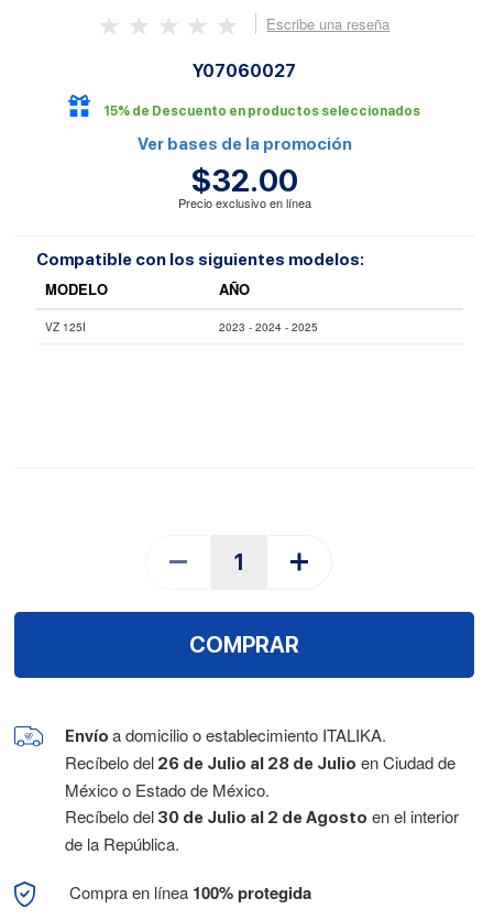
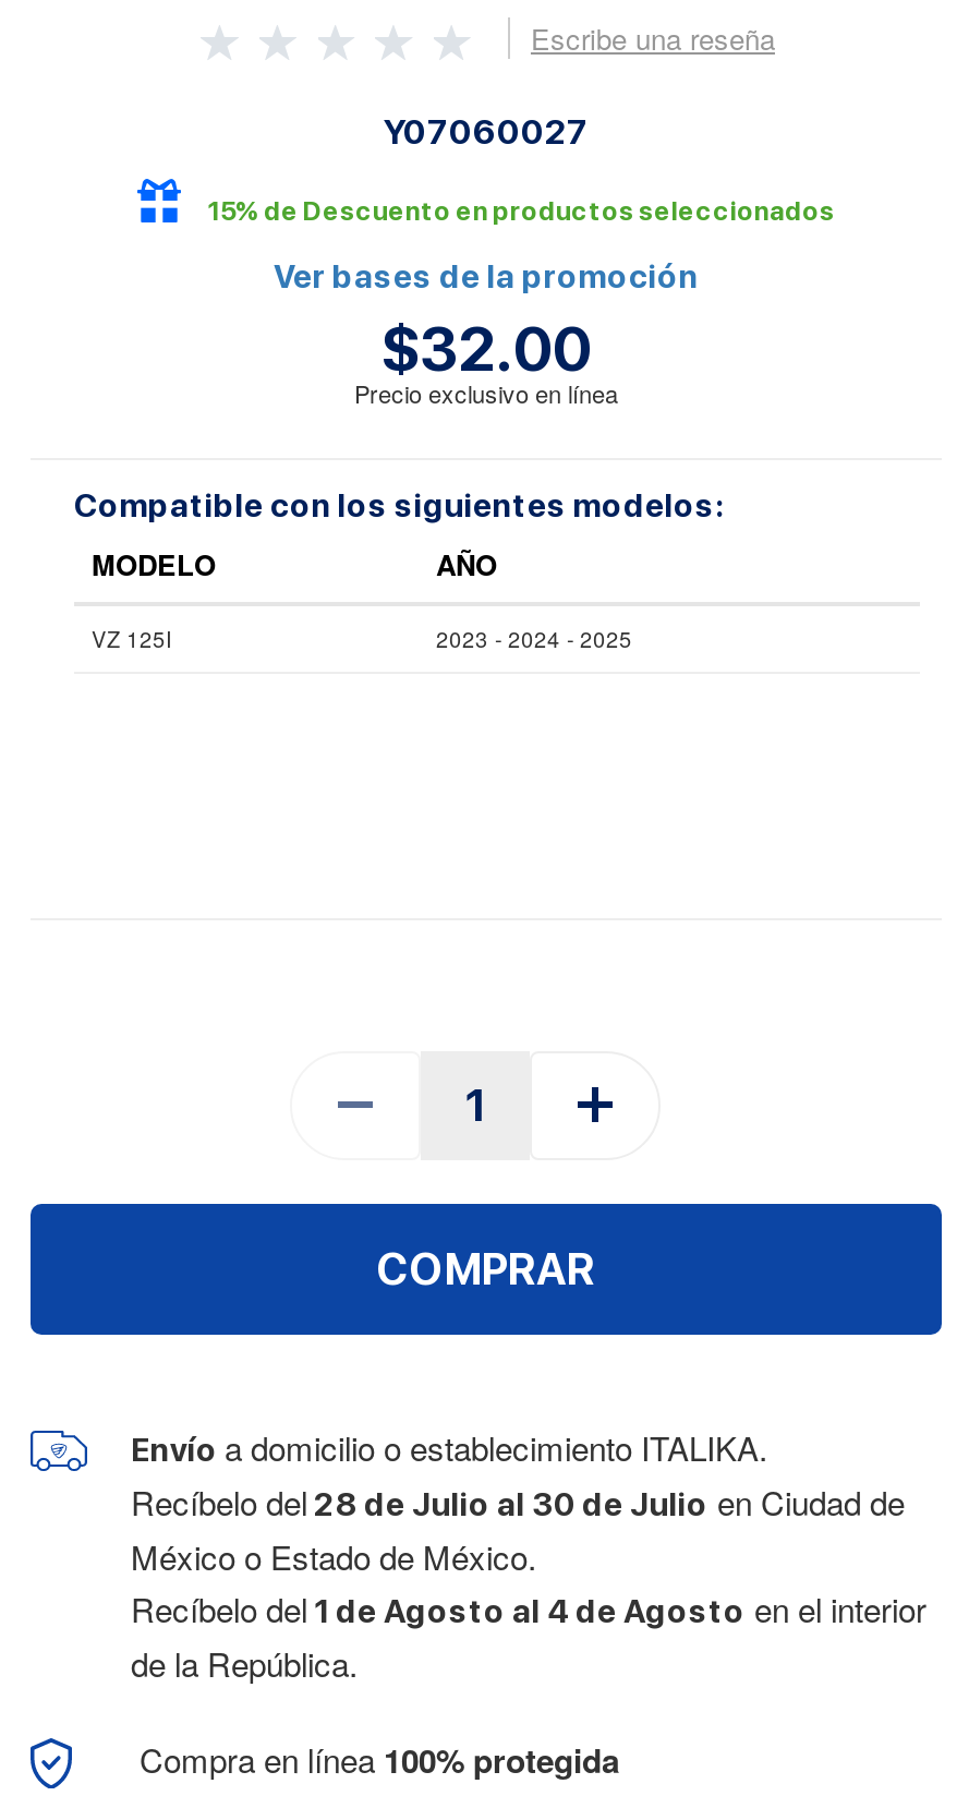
[65,750,455,773] Recíbelo del 26 de Julio al 28 de Julio en Ciudad de -> [131,1478,905,1524] Recíbelo del 28 de Julio al 30 de Julio en Ciudad de
[65,804,459,827] Recíbelo del 30 de Julio al 2 de Agosto en el interior -> [131,1585,926,1631] Recíbelo del 1 de Agosto al 4 de Agosto en el interior

